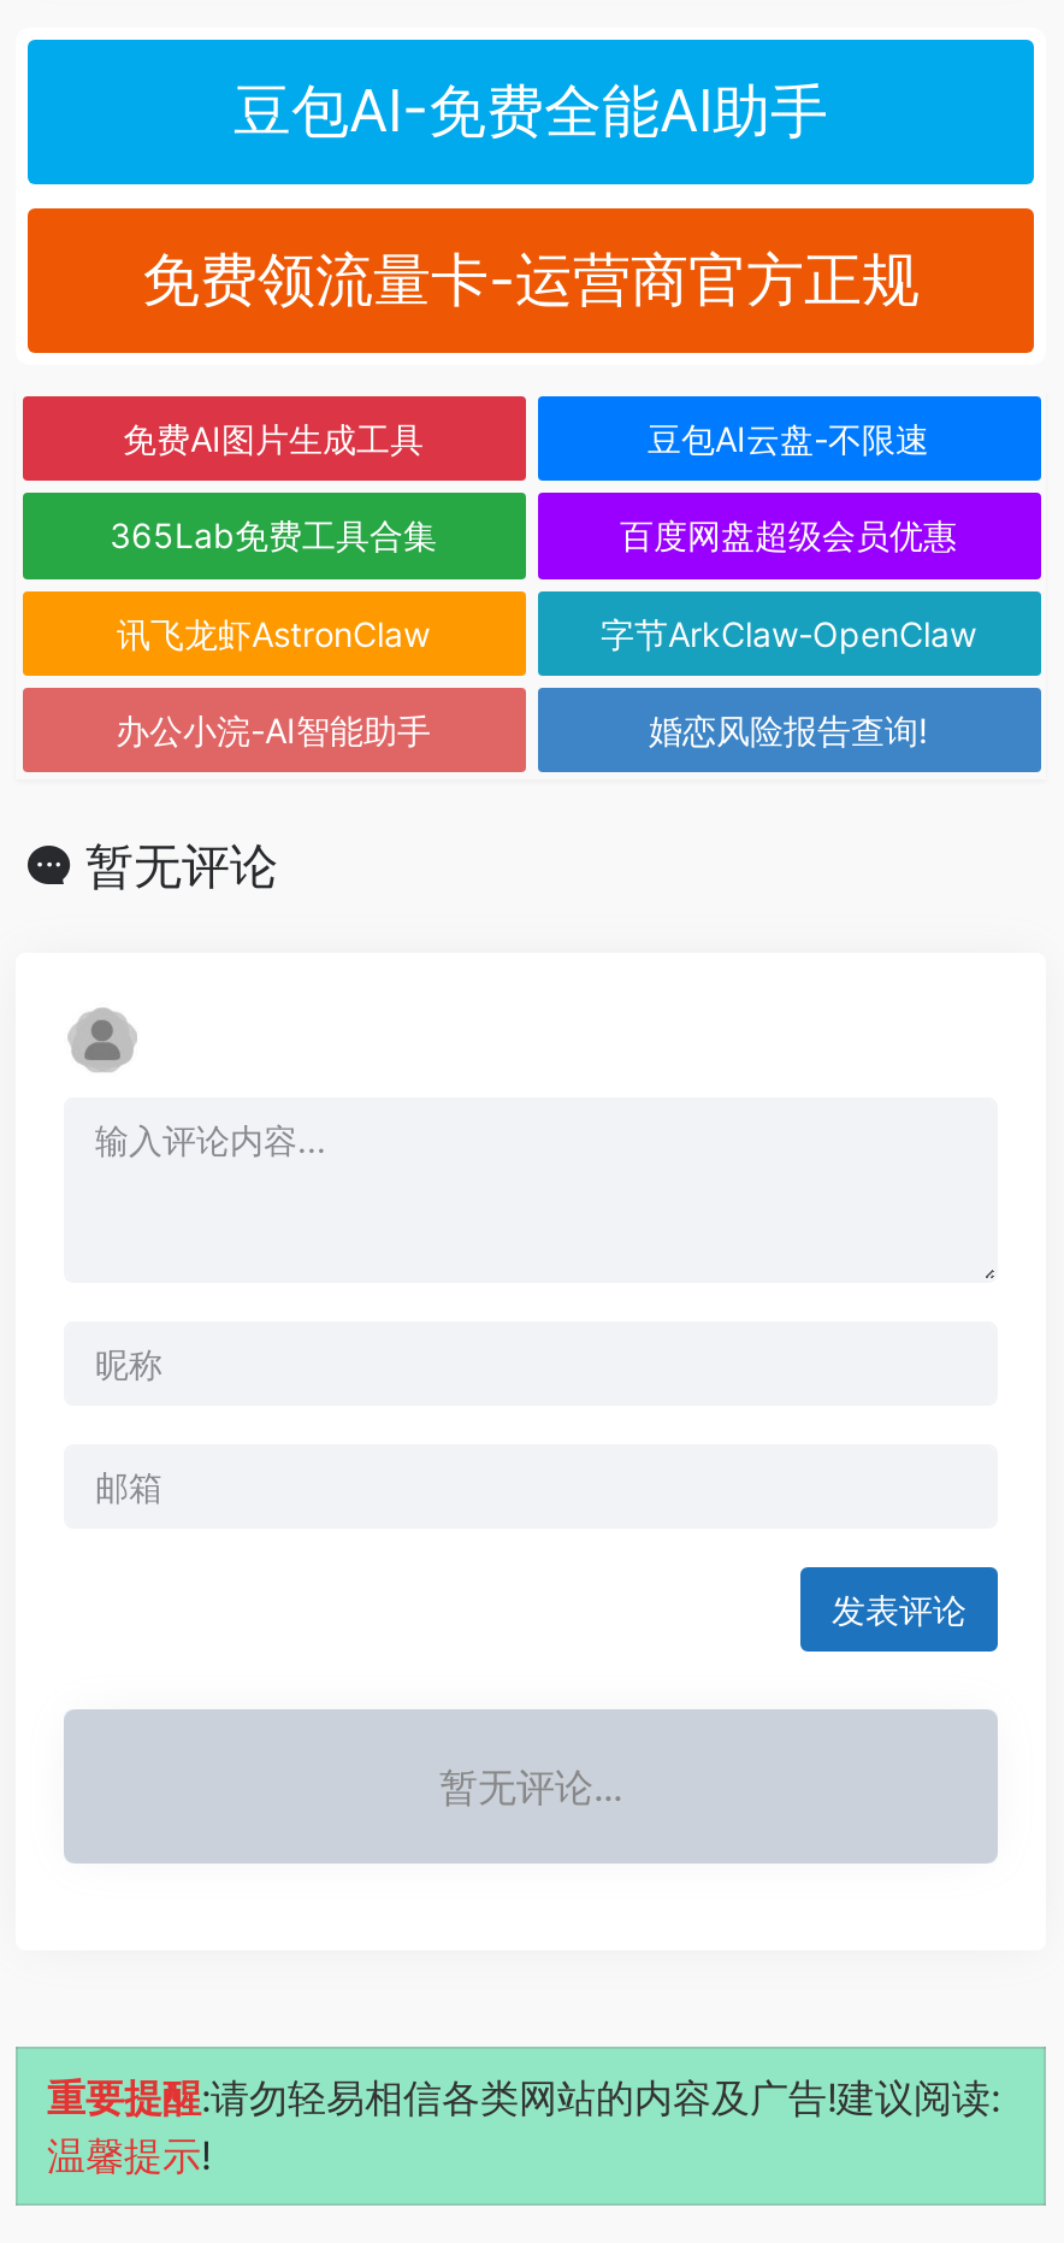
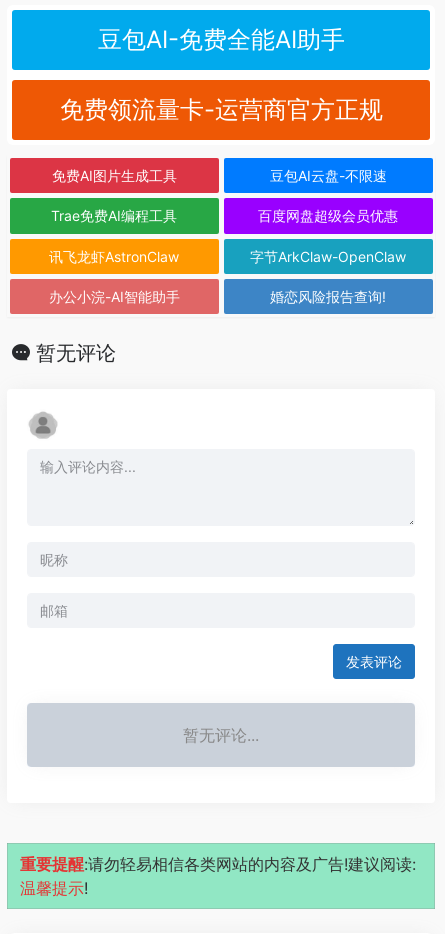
[110,515,437,556] 365Lab免费工具合集 -> [51,207,177,224] Trae免费AI编程工具

